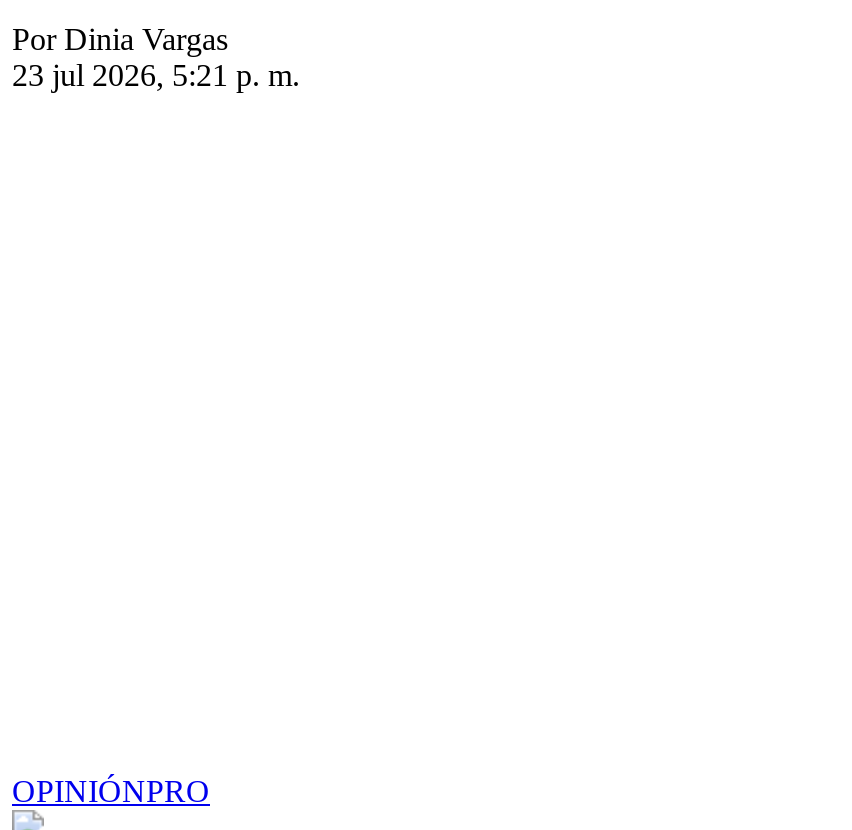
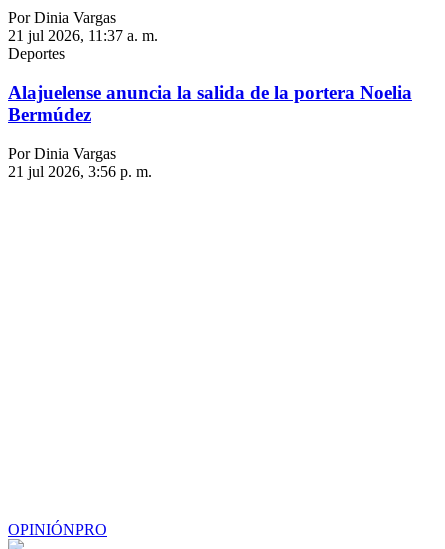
[12,58,300,92] 23 jul 2026, 5:21 p. m. -> [8,27,412,180] 21 jul 2026, 11:37 a. m. | Deportes | Alajuelense anuncia la salida de la portera Noelia | Bermúdez | Por Dinia Vargas | 21 jul 2026, 3:56 p. m.

